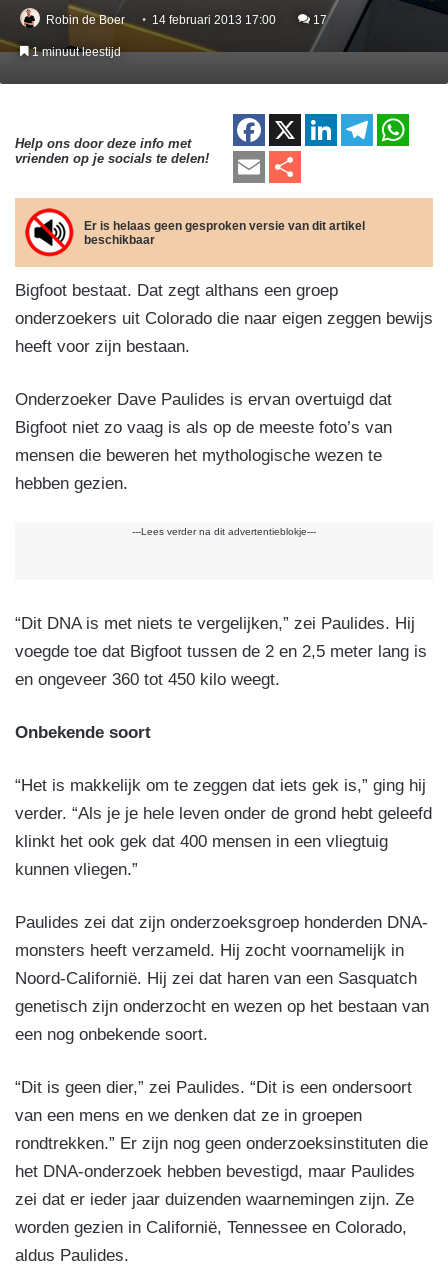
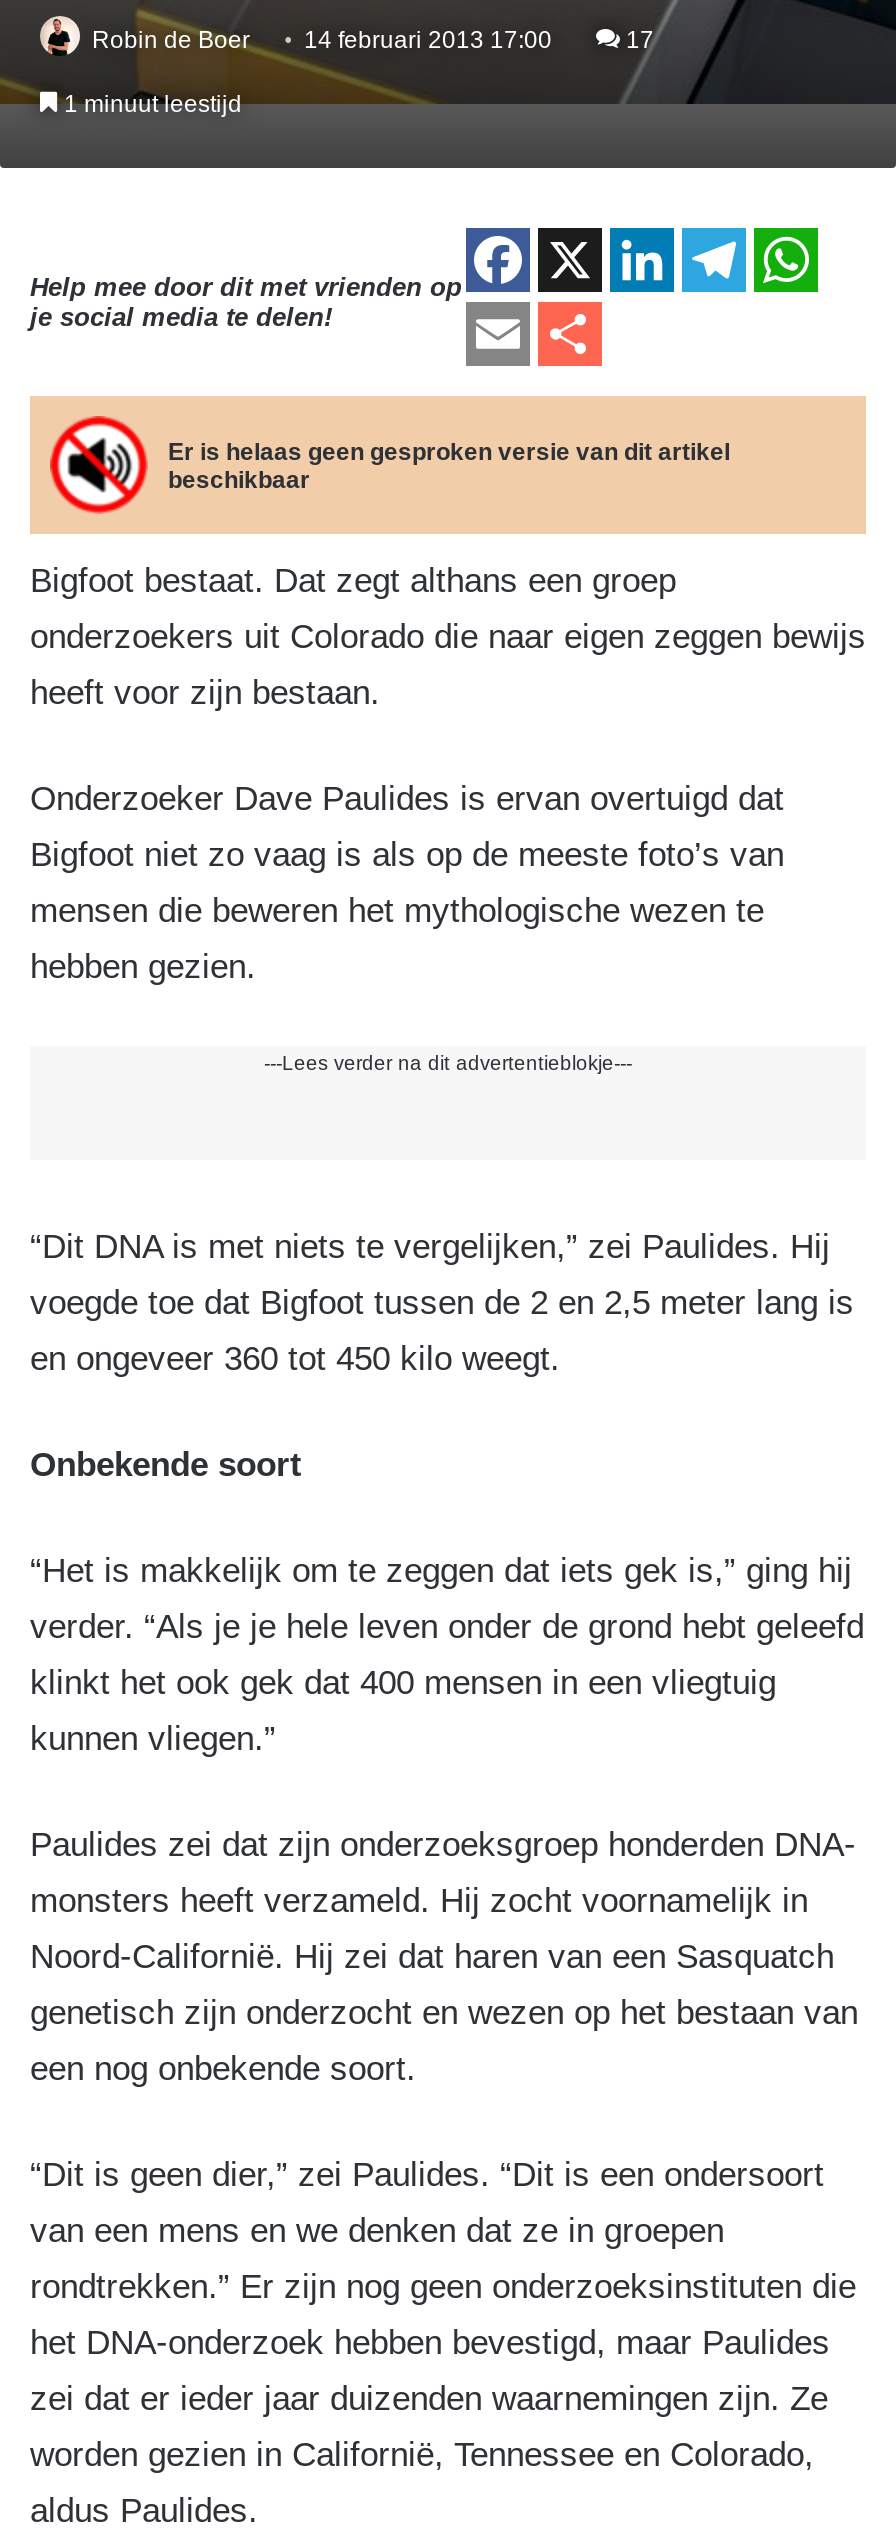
[15,136,209,166] Help ons door deze info met | vrienden op je socials te delen! -> [30,272,462,332] Help mee door dit met vrienden op | je social media te delen!

